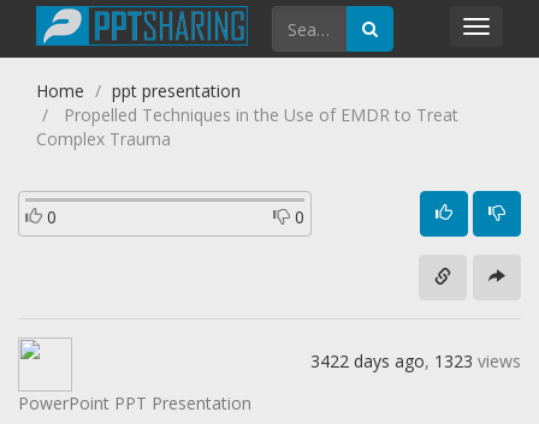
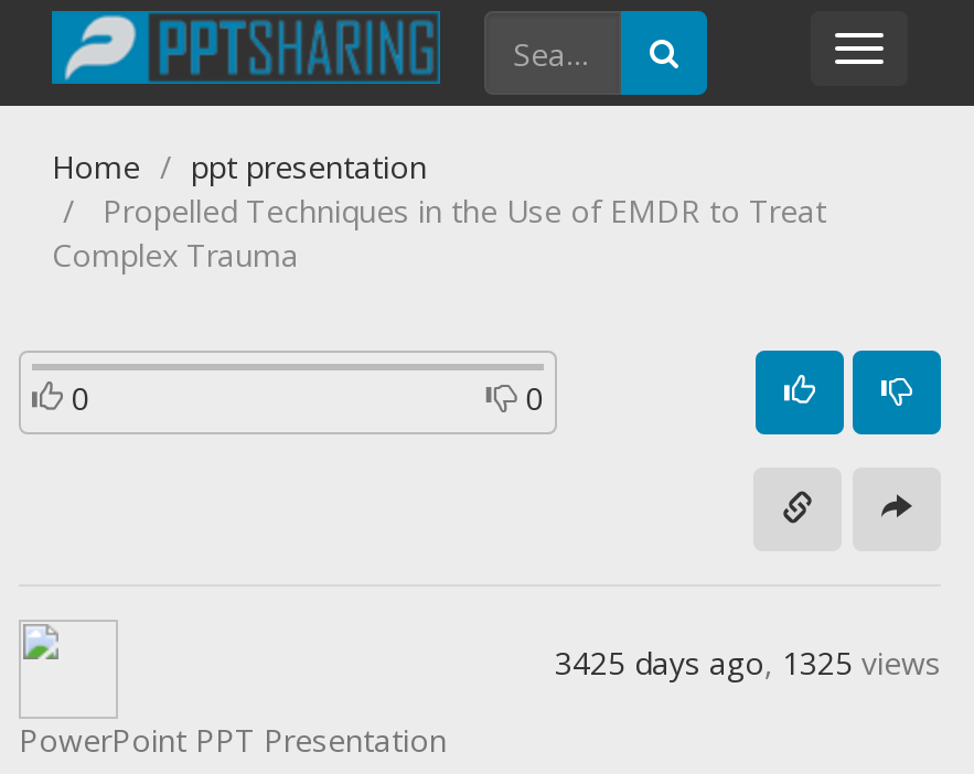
[310,350,521,372] 3422 days ago, 1323 views -> [555,642,941,684] 3425 days ago, 1325 views

